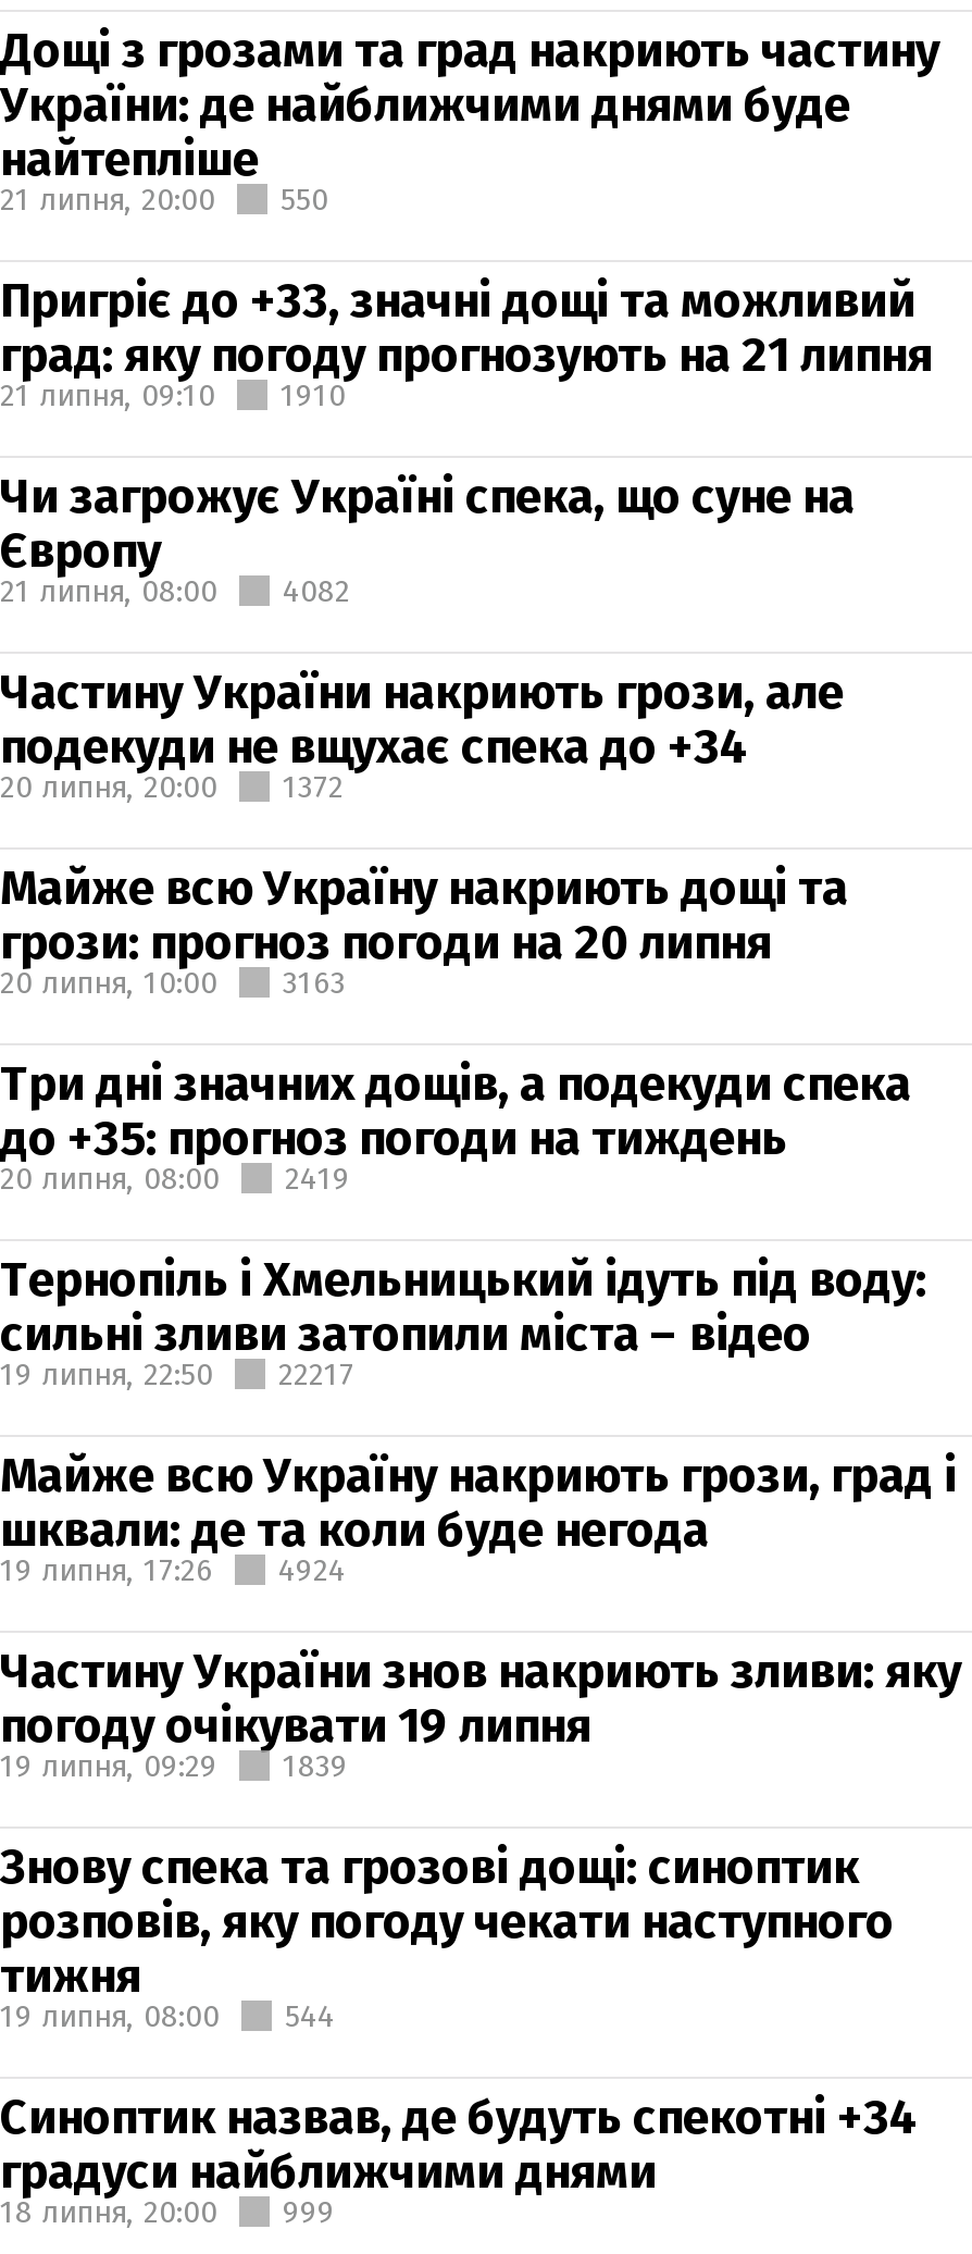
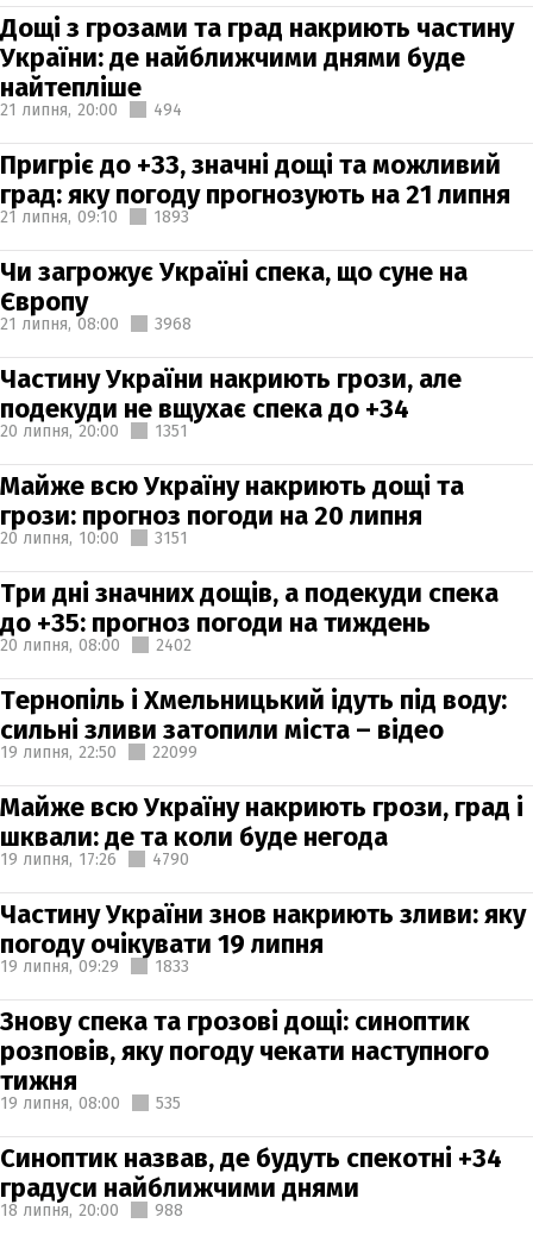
[0,181,328,218] 21 липня, 20:00 550 -> [0,99,182,120] 21 липня, 20:00 494
[281,376,346,413] 1910 -> [153,206,189,227] 1893
[0,572,350,609] 21 липня, 08:00 4082 -> [0,313,192,334] 21 липня, 08:00 3968
[0,768,344,805] 20 липня, 20:00 1372 -> [0,421,188,441] 20 липня, 20:00 1351
[0,964,346,1001] 20 липня, 10:00 3163 -> [0,528,188,548] 20 липня, 10:00 3151
[0,1160,350,1197] 20 липня, 08:00 2419 -> [0,635,192,655] 20 липня, 08:00 2402
[0,1355,354,1392] 19 липня, 22:50 22217 -> [0,742,197,762] 19 липня, 22:50 22099
[0,1551,346,1588] 19 липня, 17:26 4924 -> [0,849,189,869] 19 липня, 17:26 4790
[0,1747,348,1784] 19 липня, 09:29 1839 -> [0,956,189,976] 19 липня, 09:29 1833
[0,1997,335,2034] 19 липня, 08:00 544 -> [0,1093,181,1113] 19 липня, 08:00 535
[0,2193,335,2230] 18 липня, 20:00 999 -> [0,1200,183,1220] 18 липня, 20:00 988

